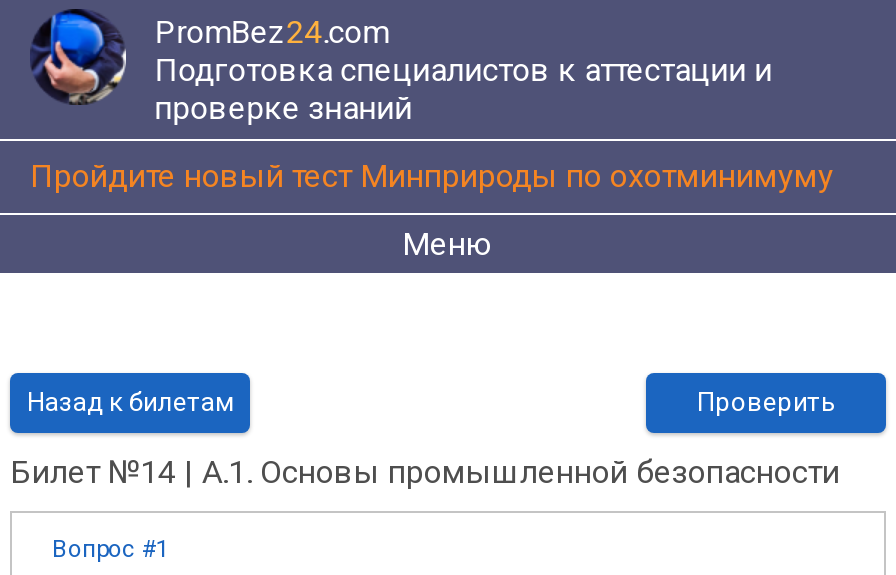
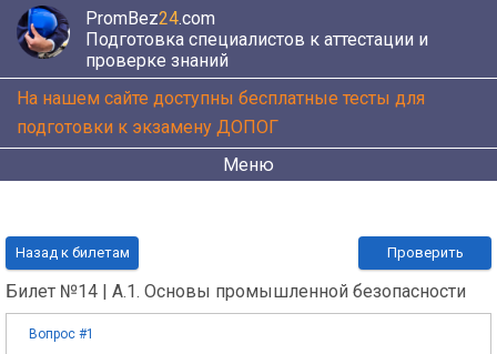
[30,157,834,195] Пройдите новый тест Минприроды по охотминимуму -> [17,88,425,138] На нашем сайте доступны бесплатные тесты для | подготовки к экзамену ДОПОГ

